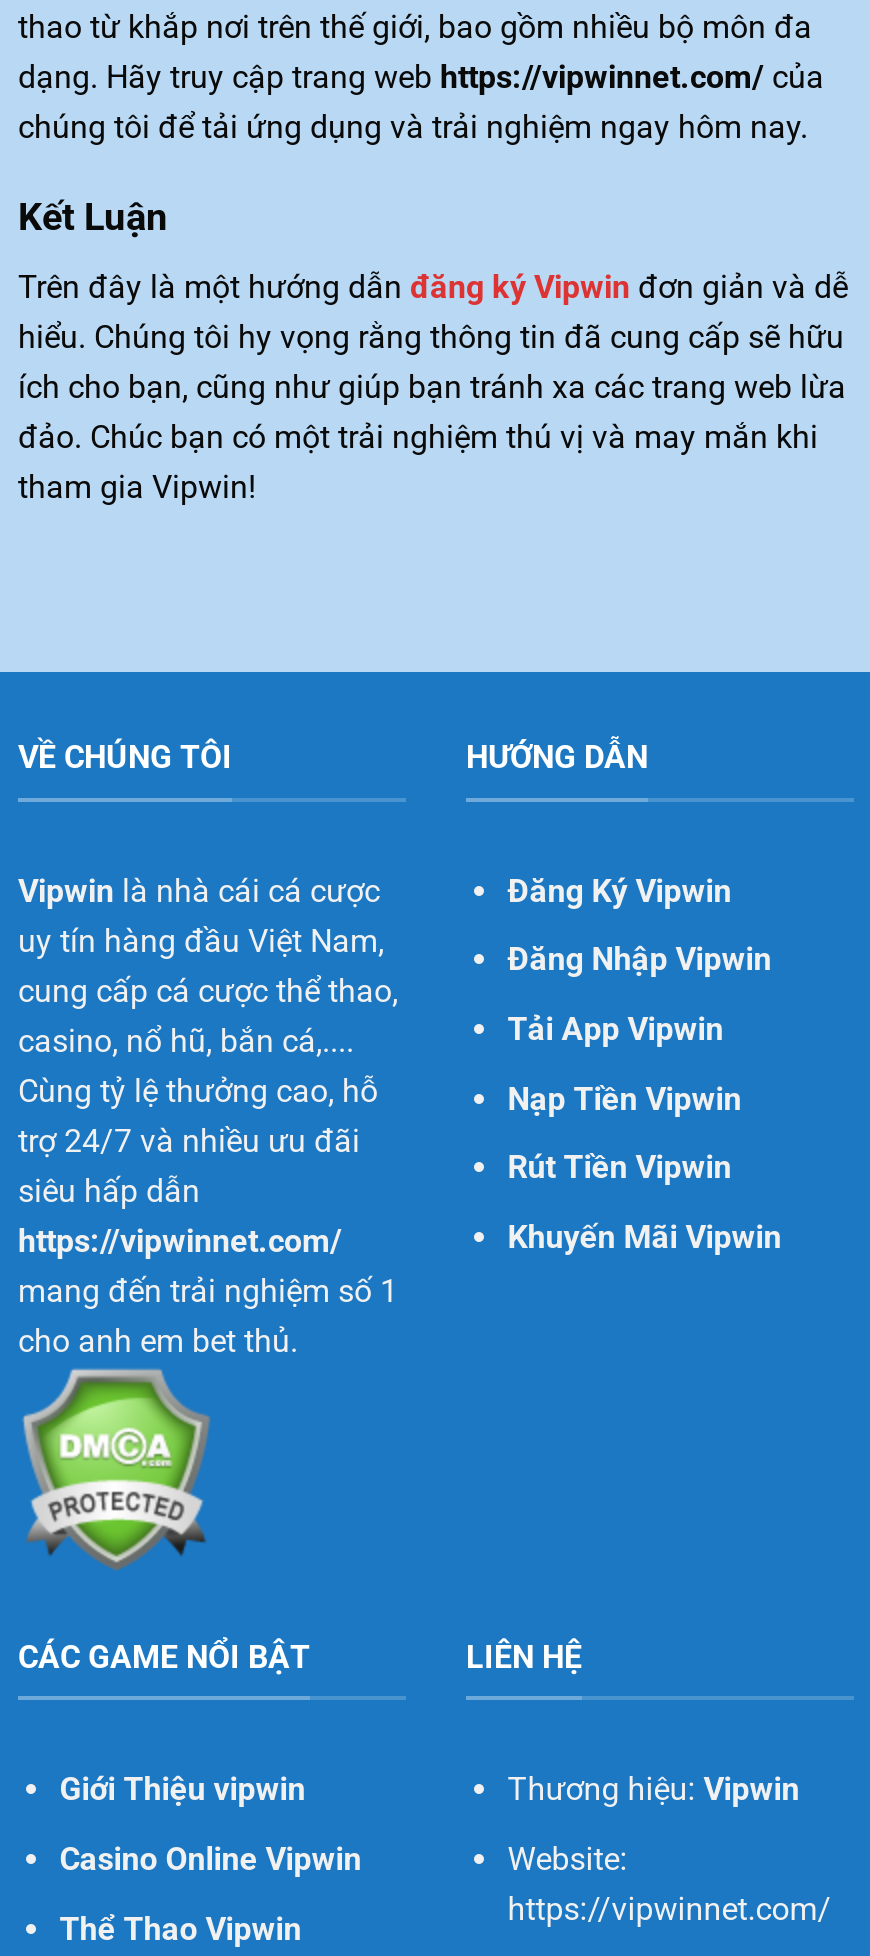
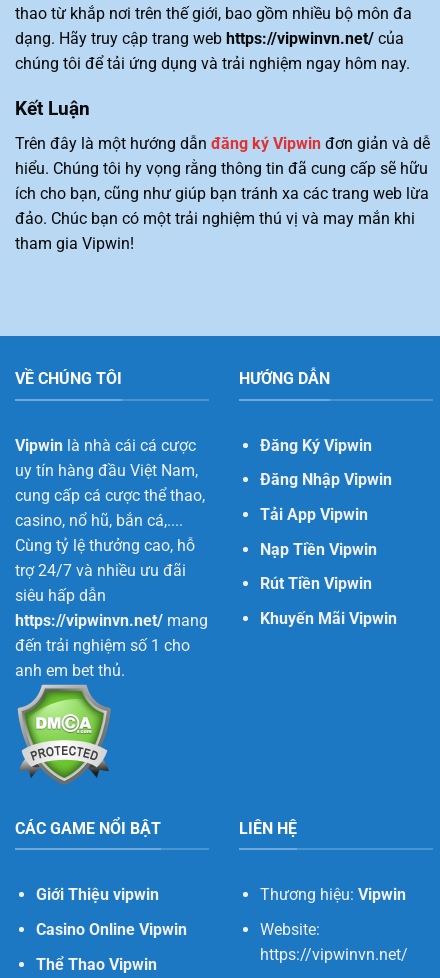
[18,58,824,96] dạng. Hãy truy cập trang web https://vipwinnet.com/ của -> [15,29,404,48] dạng. Hãy truy cập trang web https://vipwinvn.net/ của
[18,1222,398,1360] https://vipwinnet.com/ | mang đến trải nghiệm số 1 | cho anh em bet thủ. -> [15,611,208,680] https://vipwinvn.net/ mang | đến trải nghiệm số 1 cho | anh em bet thủ.
[508,1890,832,1928] https://vipwinnet.com/ -> [260,945,408,964] https://vipwinvn.net/

